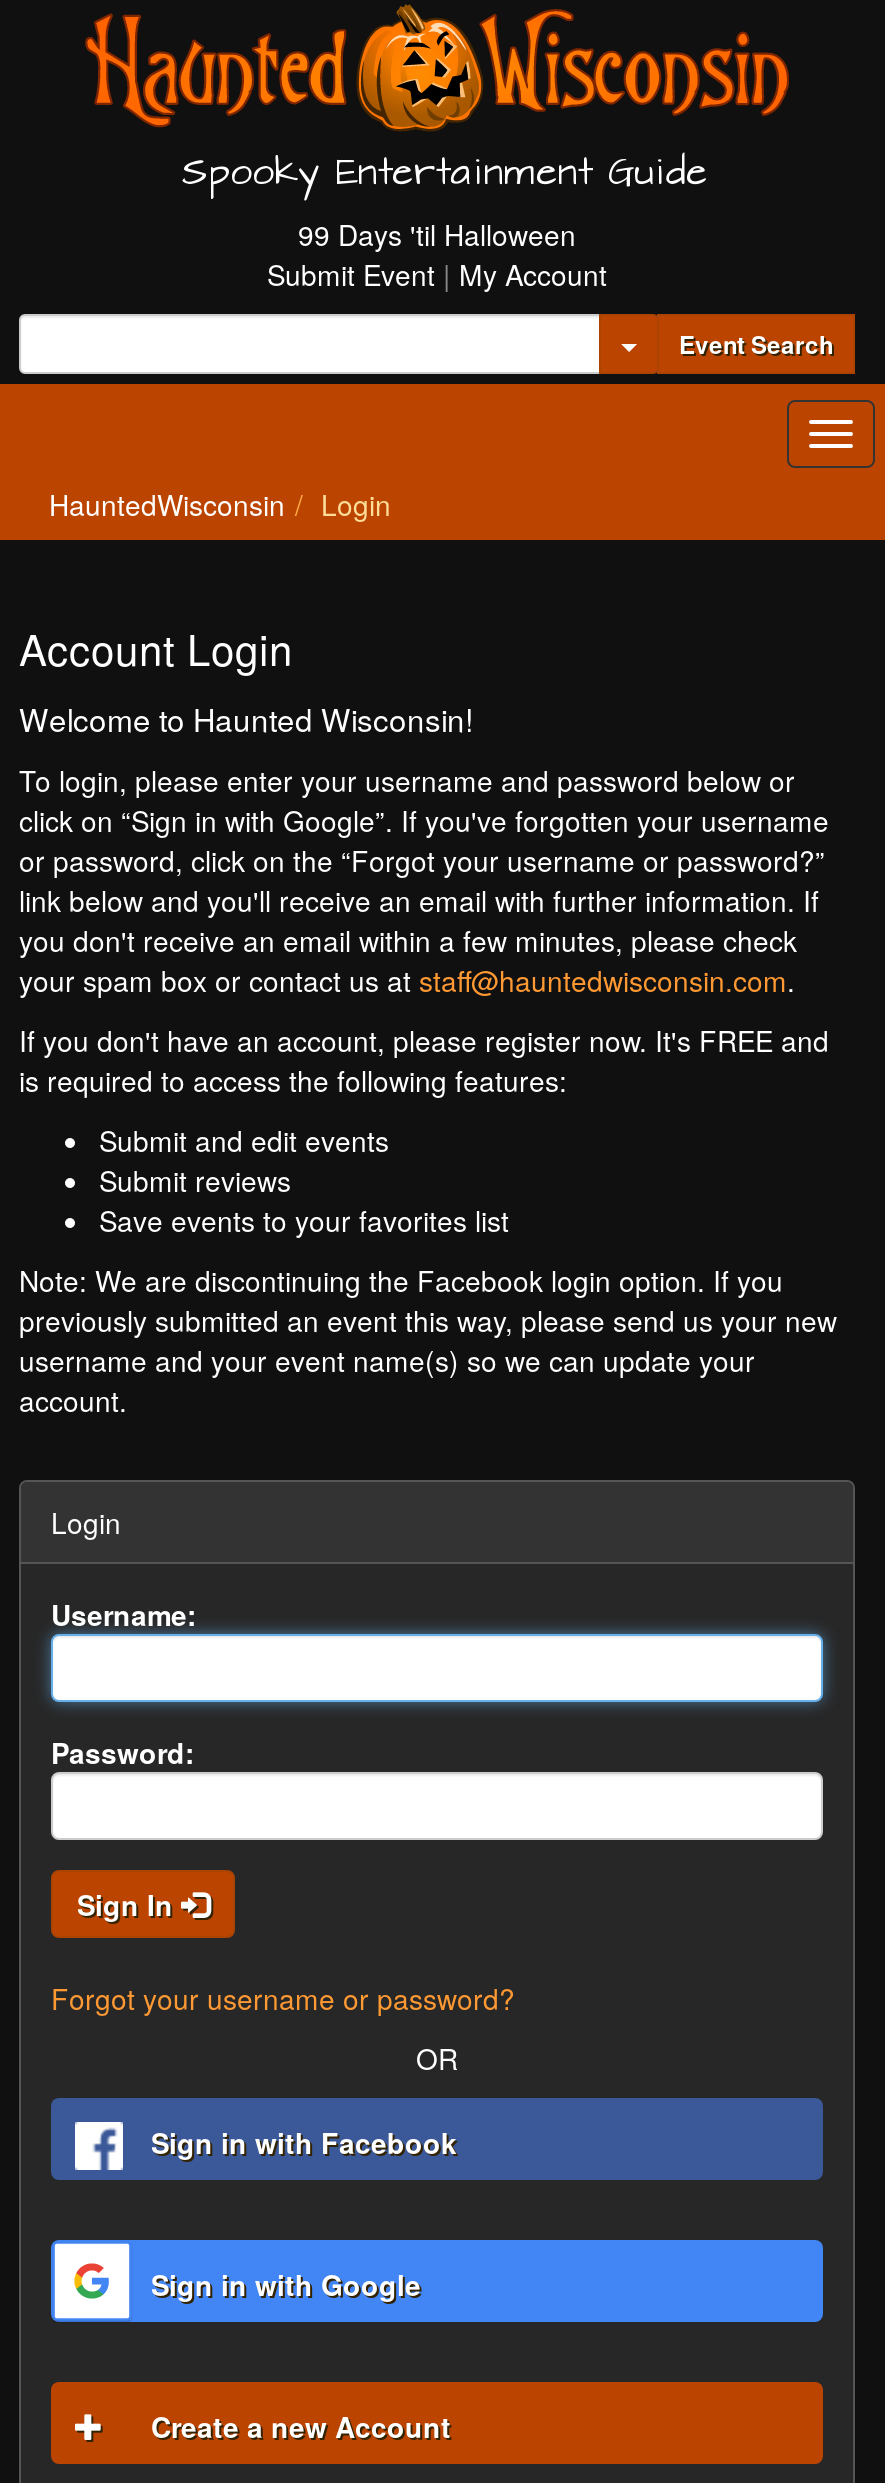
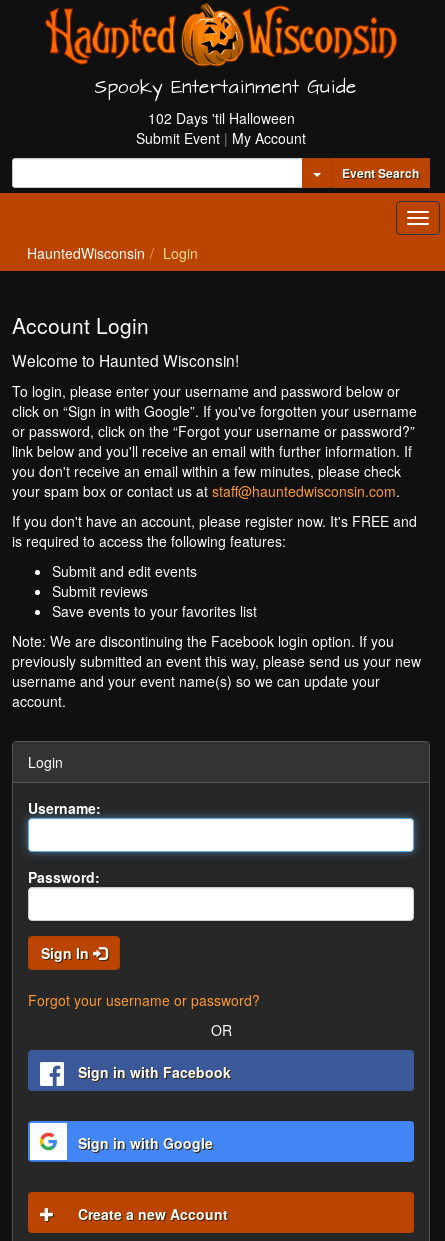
[298,214,576,254] 99 Days 'til Halloween -> [147,108,294,128] 102 Days 'til Halloween

